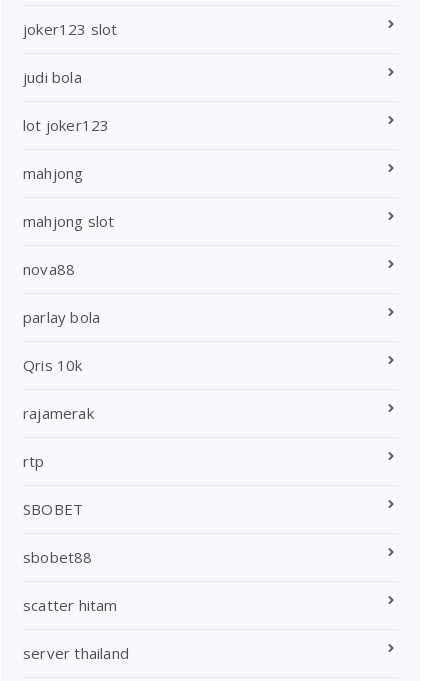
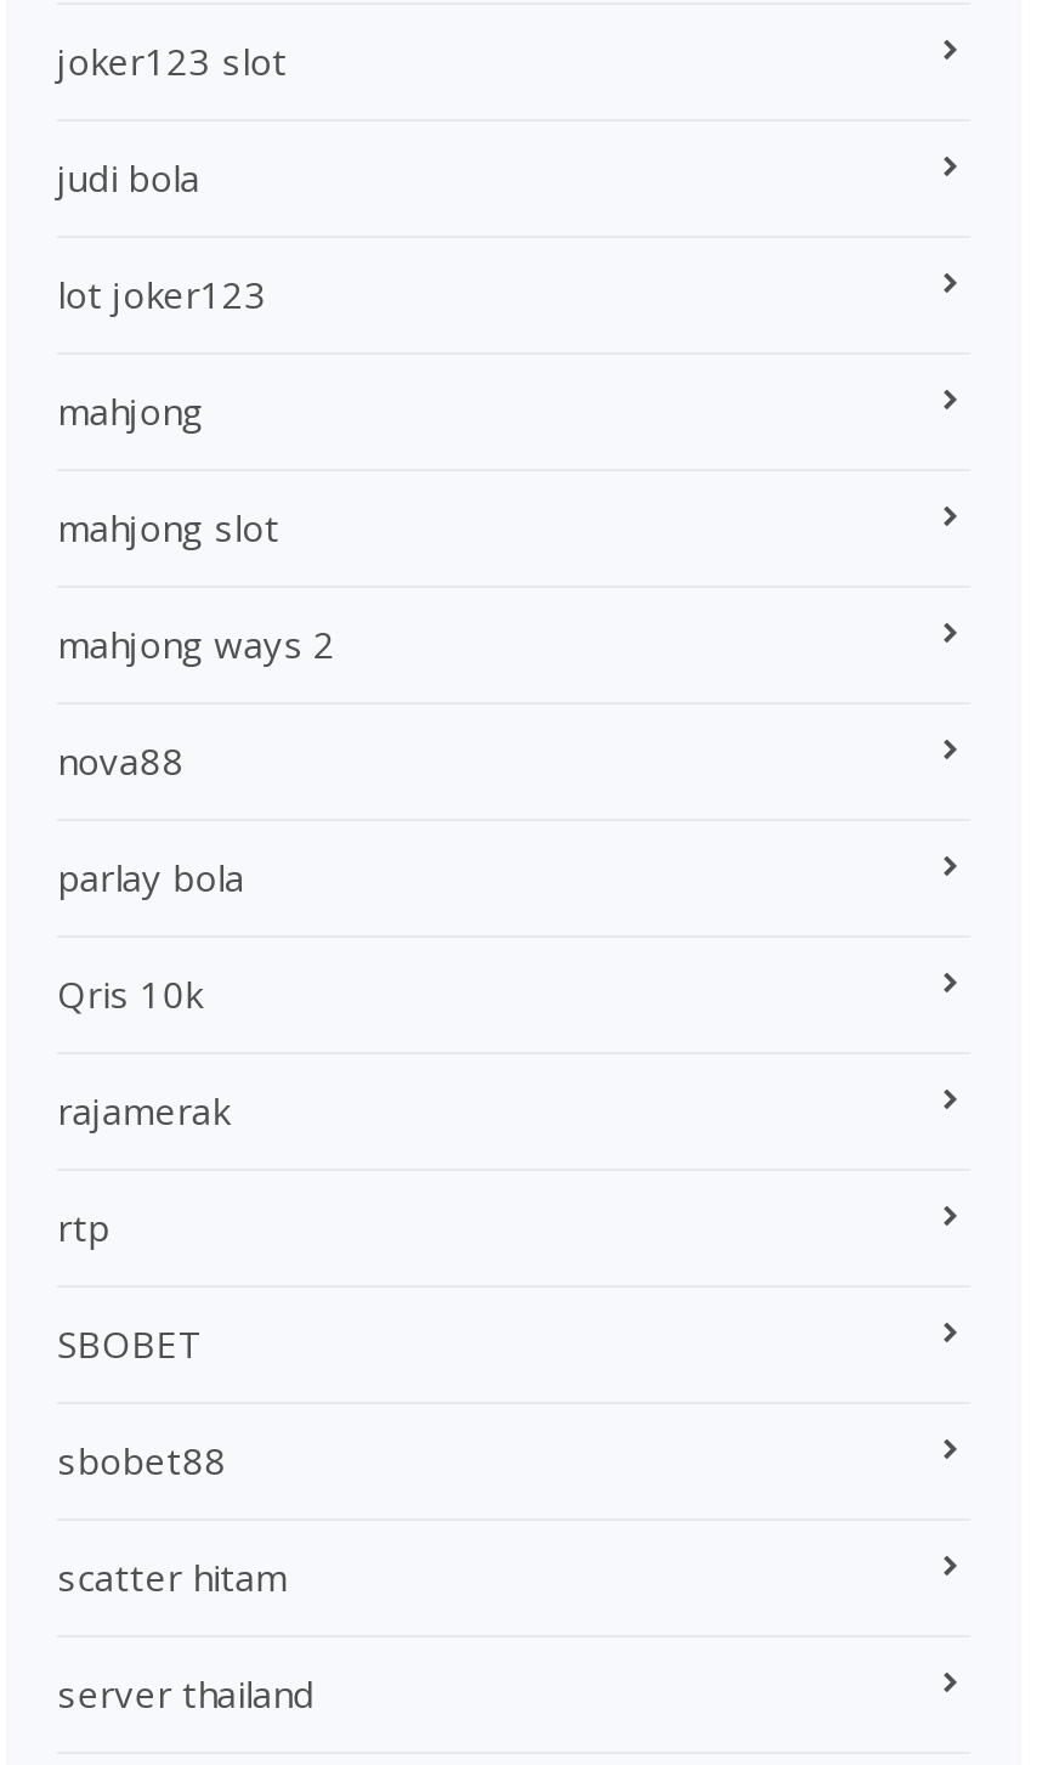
none -> [57,620,336,669] mahjong ways 2

